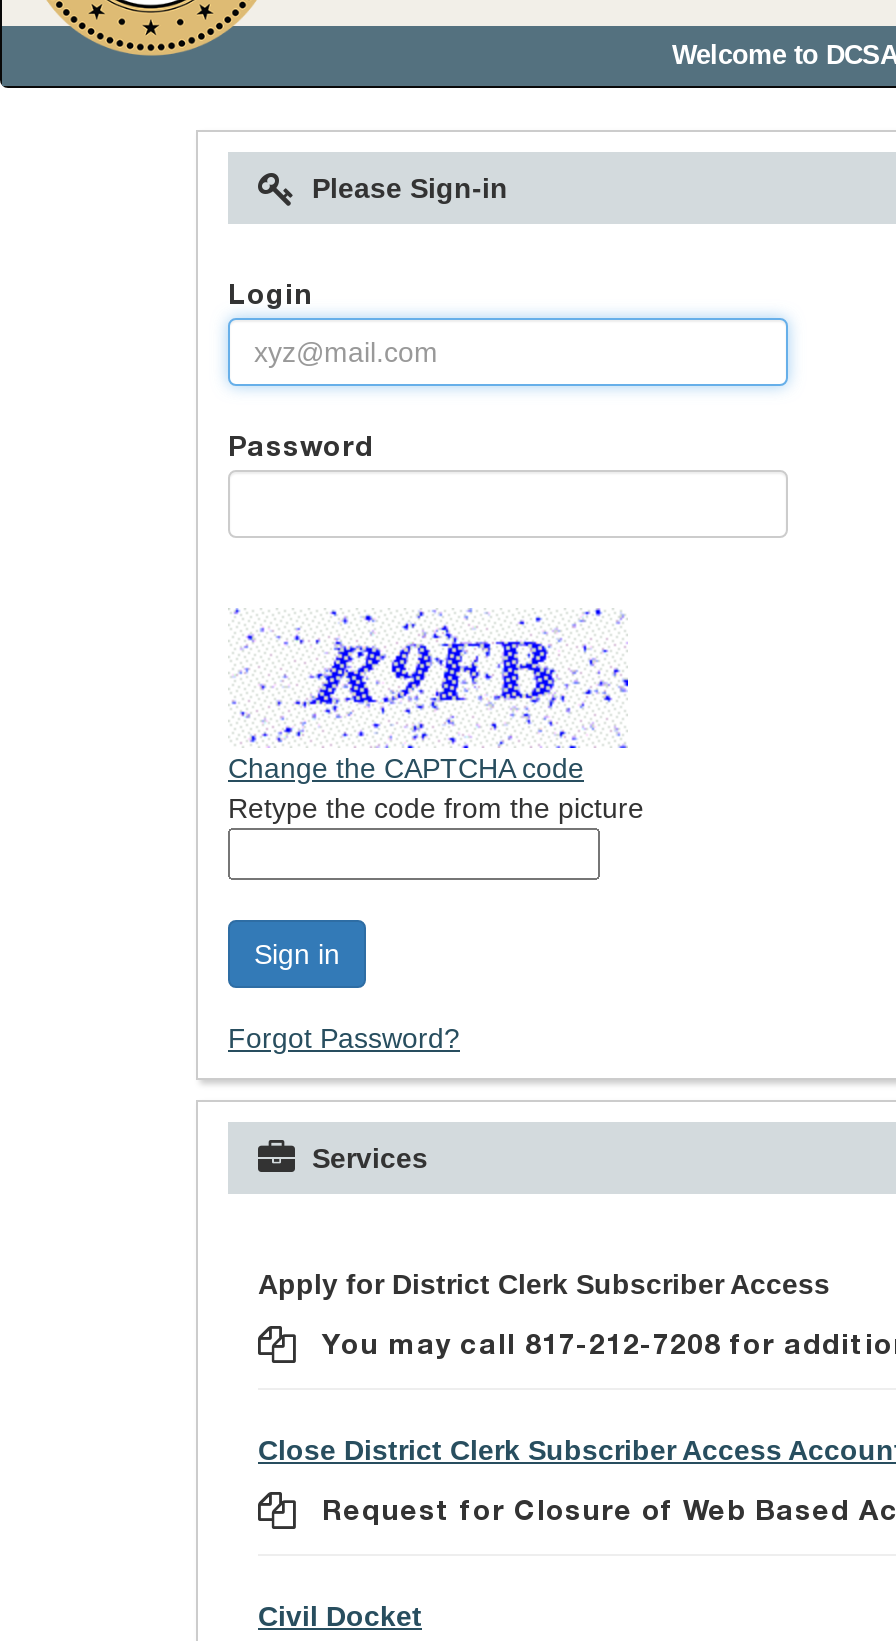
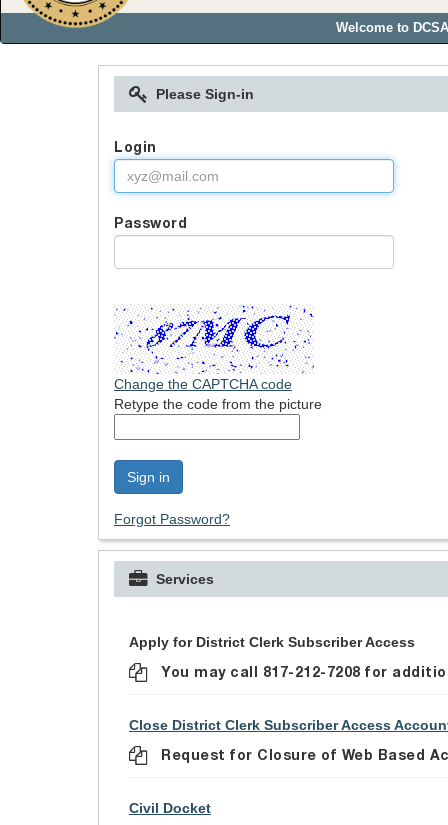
[232,608,630,750] [image] -> [114,305,315,374] [image]

